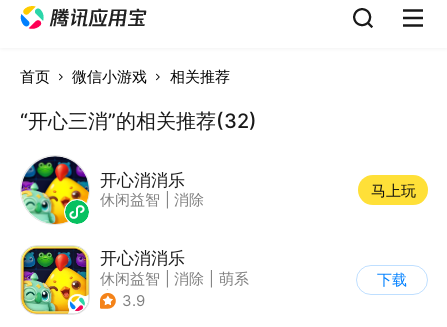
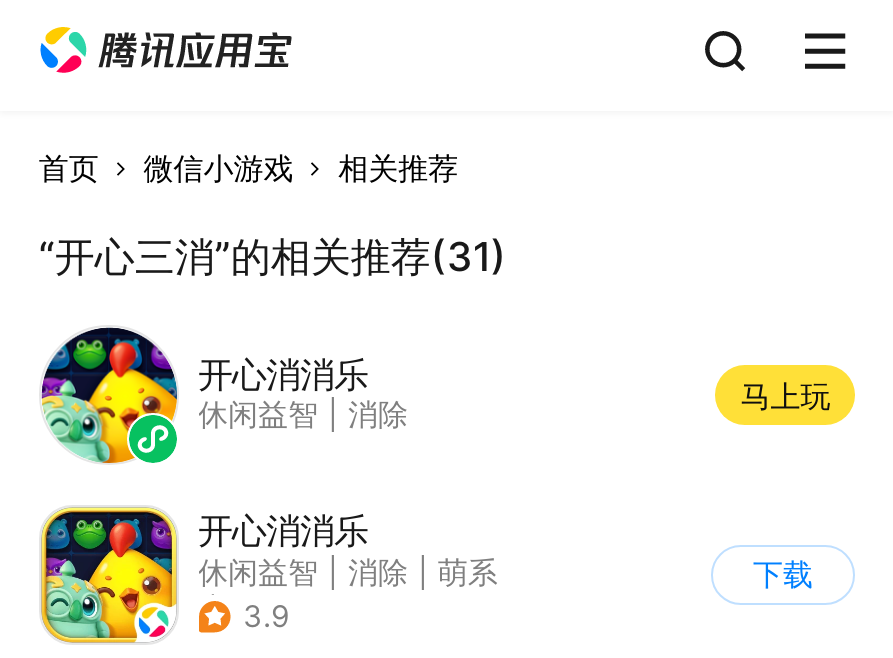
[20,108,257,132] “开心三消”的相关推荐(32) -> [39,232,507,280] “开心三消”的相关推荐(31)

